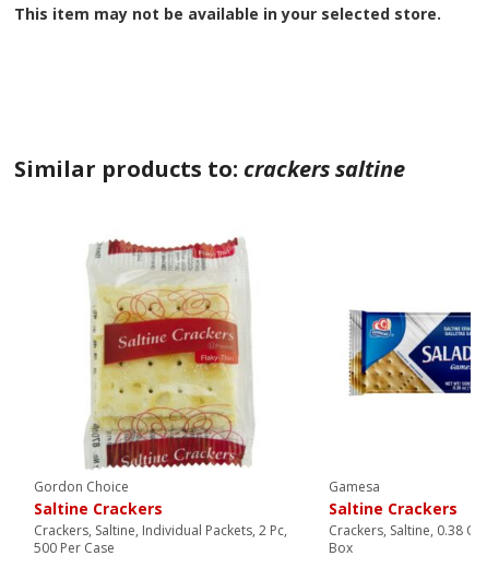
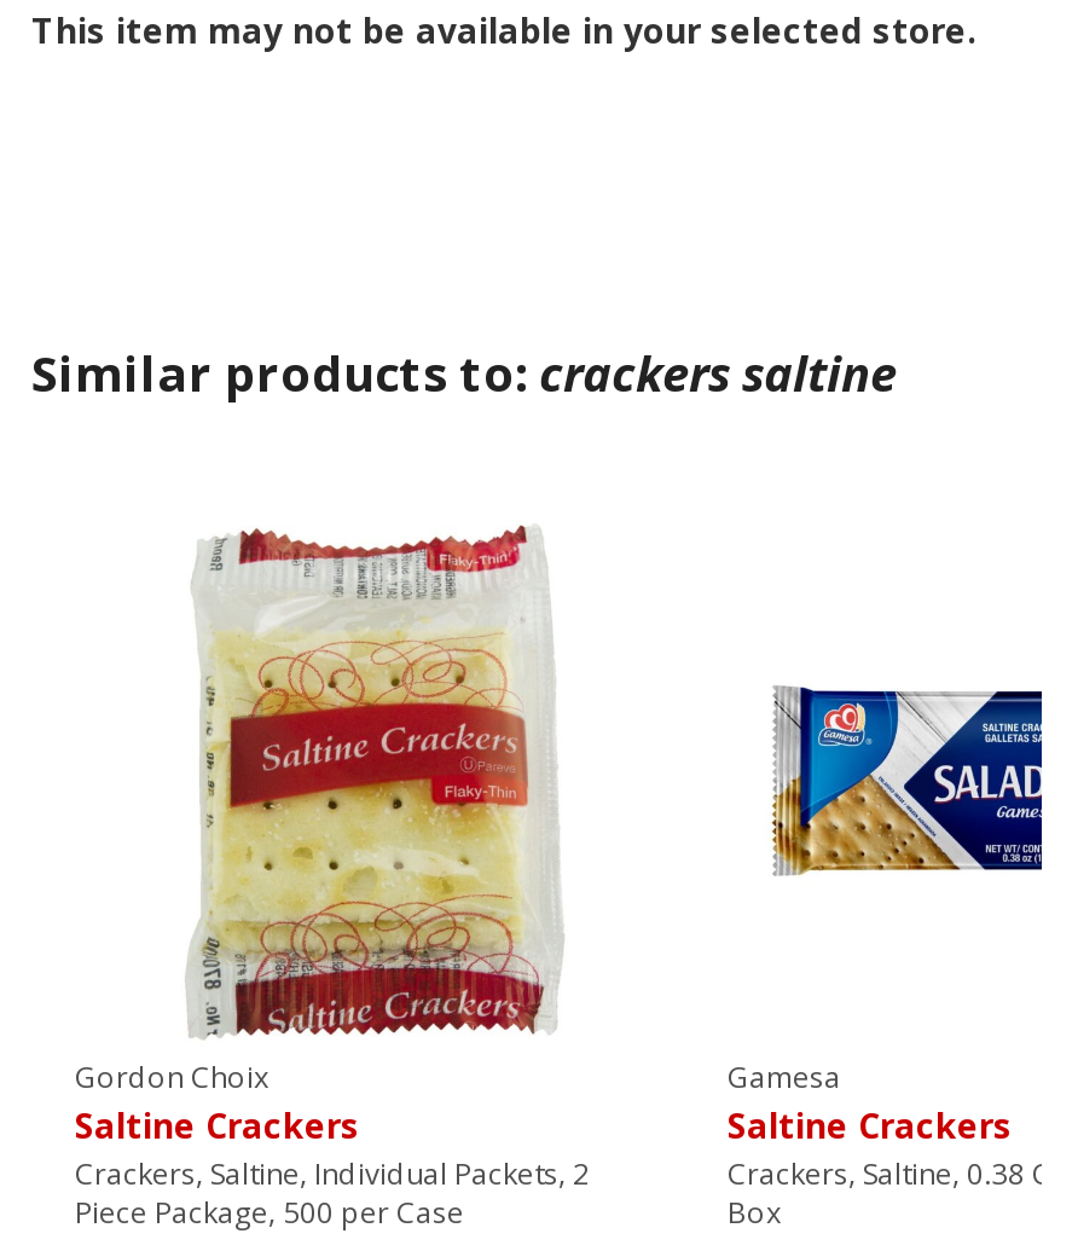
[34,478,129,496] Gordon Choice -> [75,1057,268,1098] Gordon Choix
[34,521,287,557] Crackers, Saltine, Individual Packets, 2 Pc, | 500 Per Case -> [75,1154,590,1234] Crackers, Saltine, Individual Packets, 2 | Piece Package, 500 per Case

